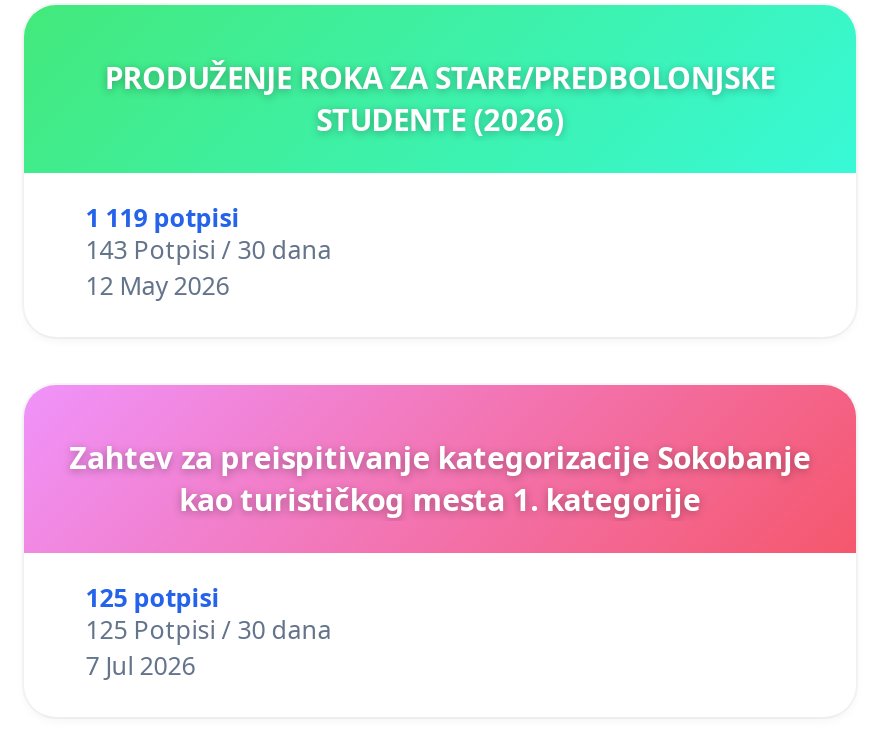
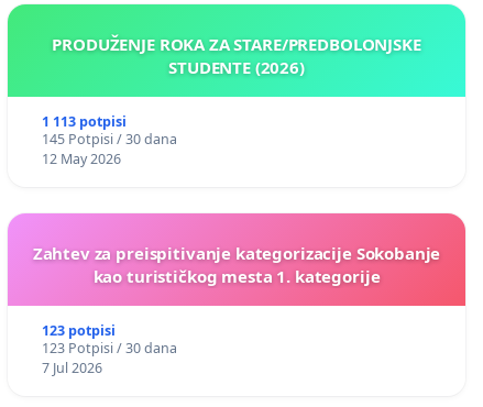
[86,201,240,235] 1 119 potpisi -> [42,112,126,131] 1 113 potpisi
[86,233,332,267] 143 Potpisi / 30 dana -> [42,130,177,148] 145 Potpisi / 30 dana
[86,581,220,615] 125 potpisi -> [42,321,115,340] 123 potpisi
[86,613,332,647] 125 Potpisi / 30 dana -> [42,339,177,358] 123 Potpisi / 30 dana

